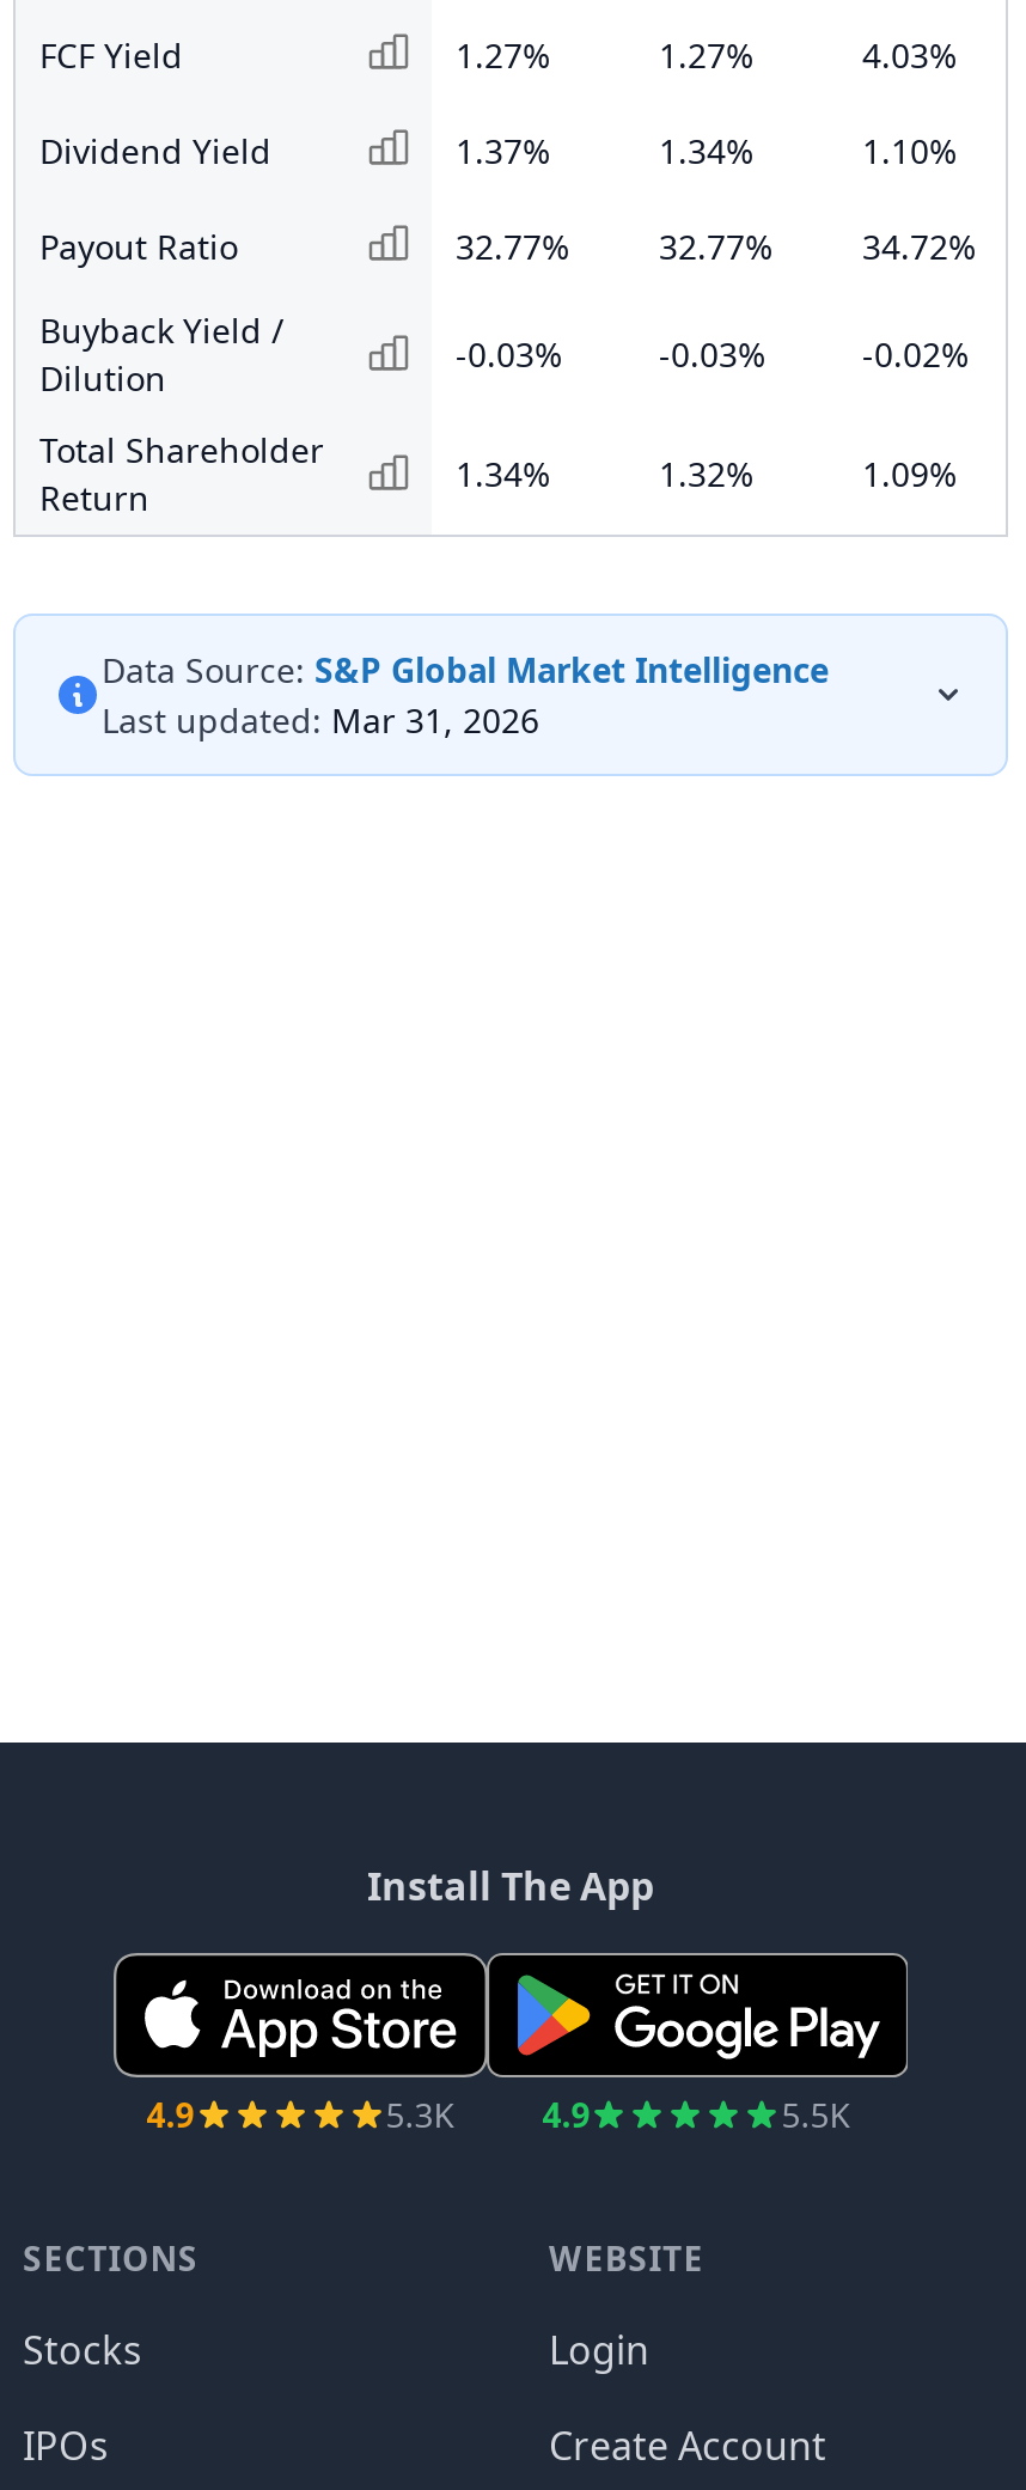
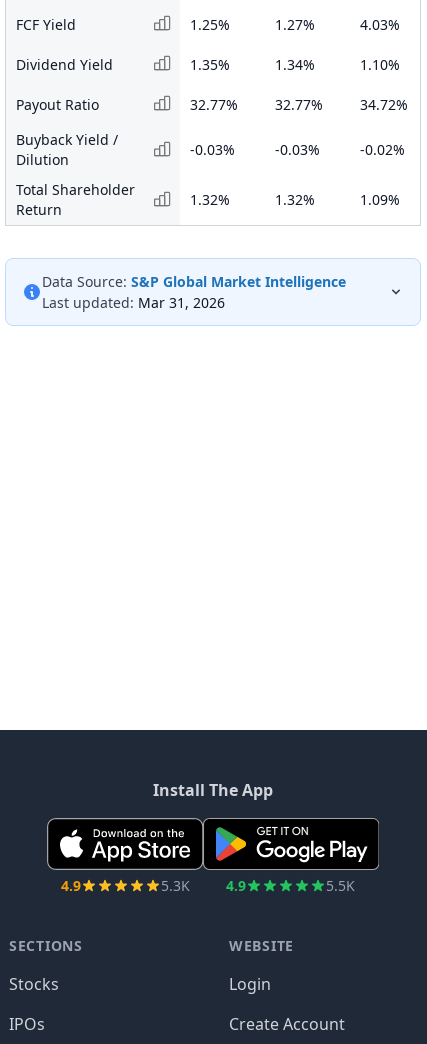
[456,32,551,78] 1.27% -> [190,15,230,34] 1.25%
[456,128,551,173] 1.37% -> [190,55,230,74] 1.35%
[456,451,551,496] 1.34% -> [190,190,230,209] 1.32%

